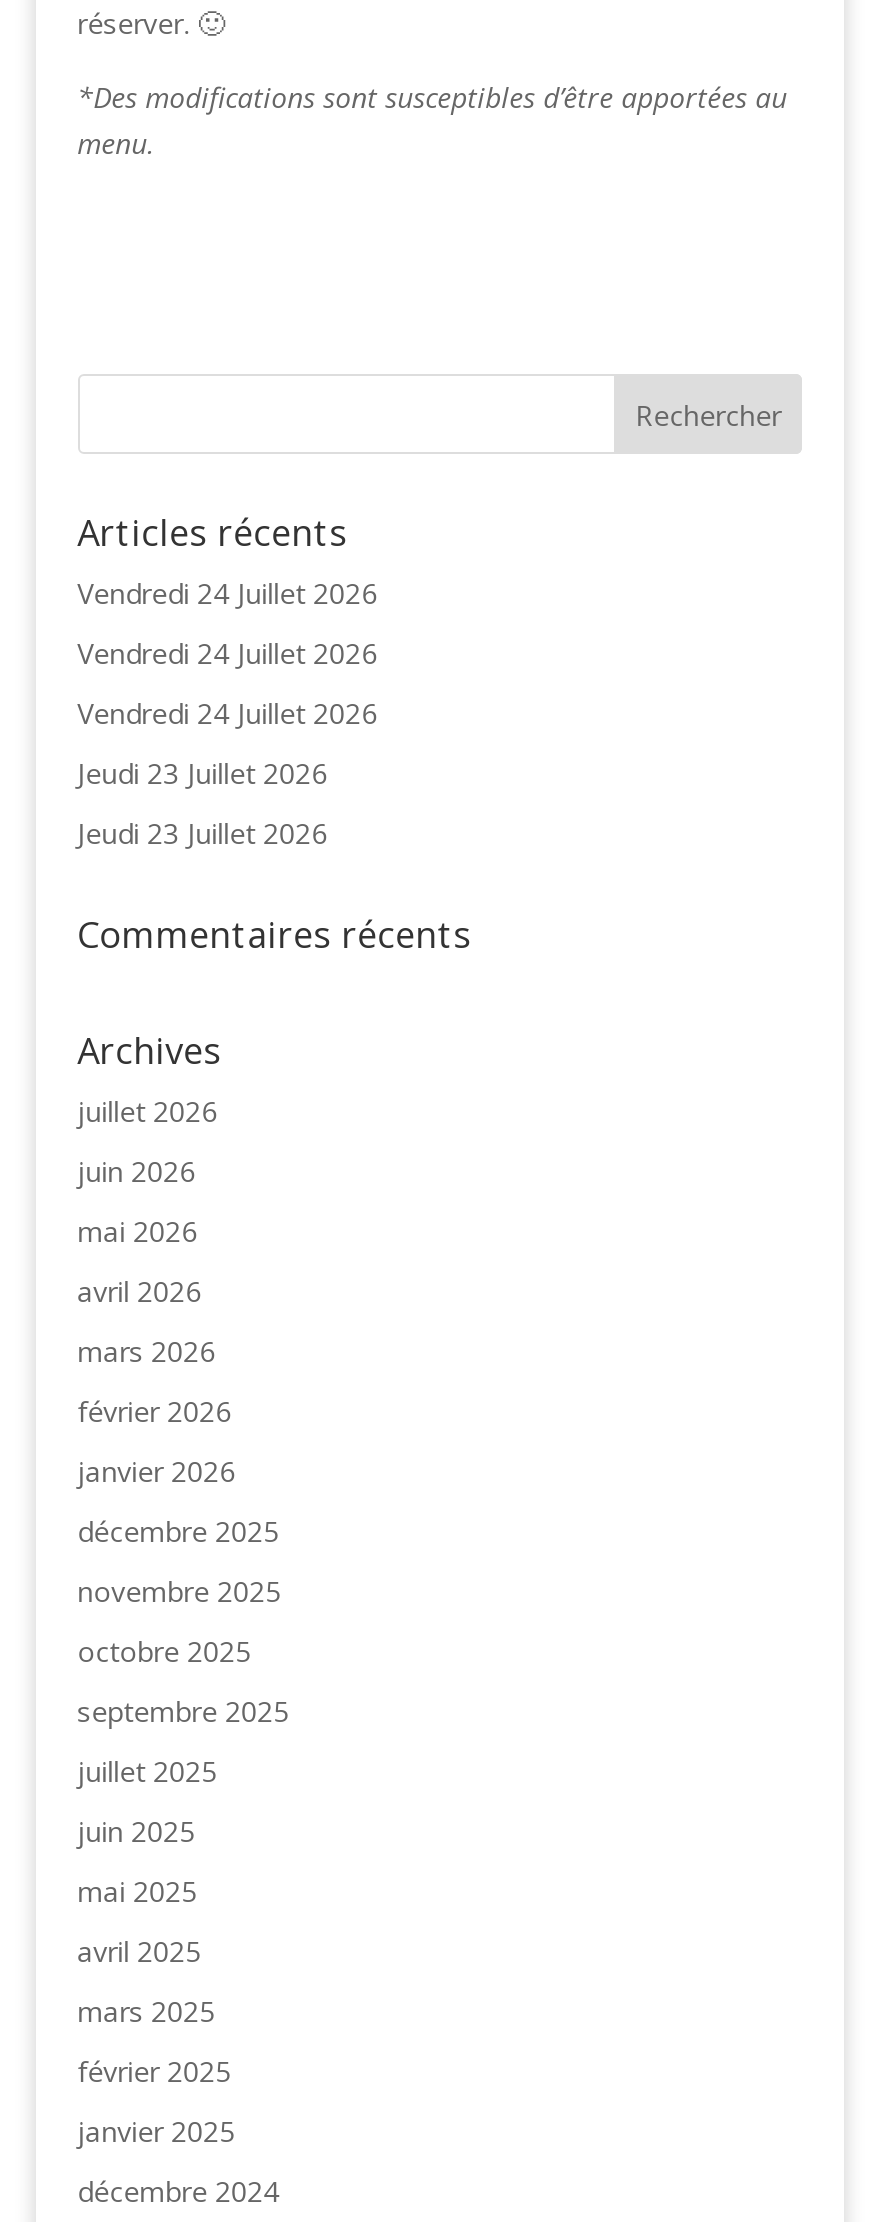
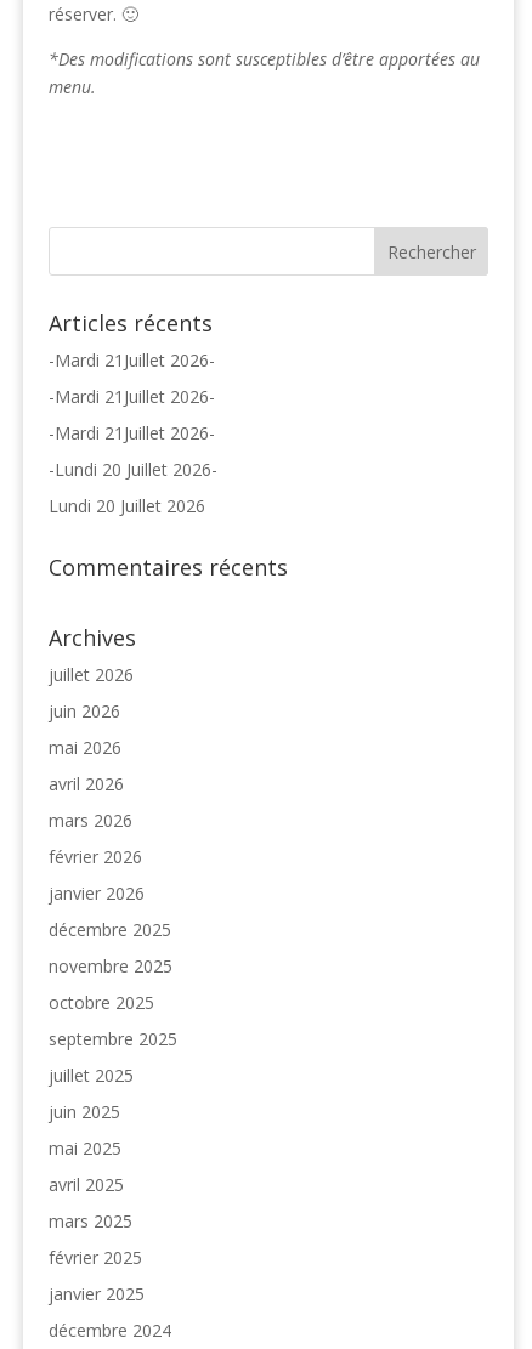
[77,574,377,612] Vendredi 24 Juillet 2026 -> [48,348,215,371] -Mardi 21Juillet 2026-
[77,634,377,672] Vendredi 24 Juillet 2026 -> [48,385,215,408] -Mardi 21Juillet 2026-
[77,694,377,732] Vendredi 24 Juillet 2026 -> [48,421,215,444] -Mardi 21Juillet 2026-
[77,754,327,792] Jeudi 23 Juillet 2026 -> [48,458,217,481] -Lundi 20 Juillet 2026-
[77,814,327,852] Jeudi 23 Juillet 2026 -> [48,494,205,517] Lundi 20 Juillet 2026

